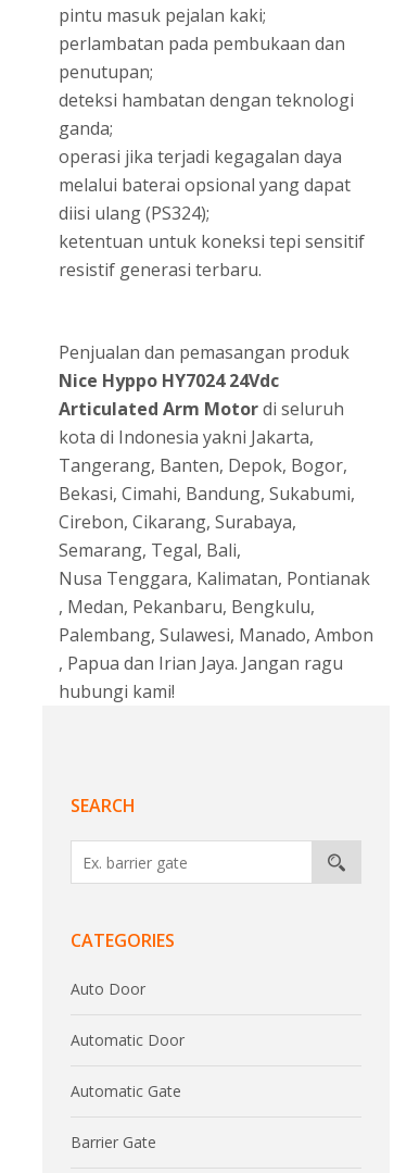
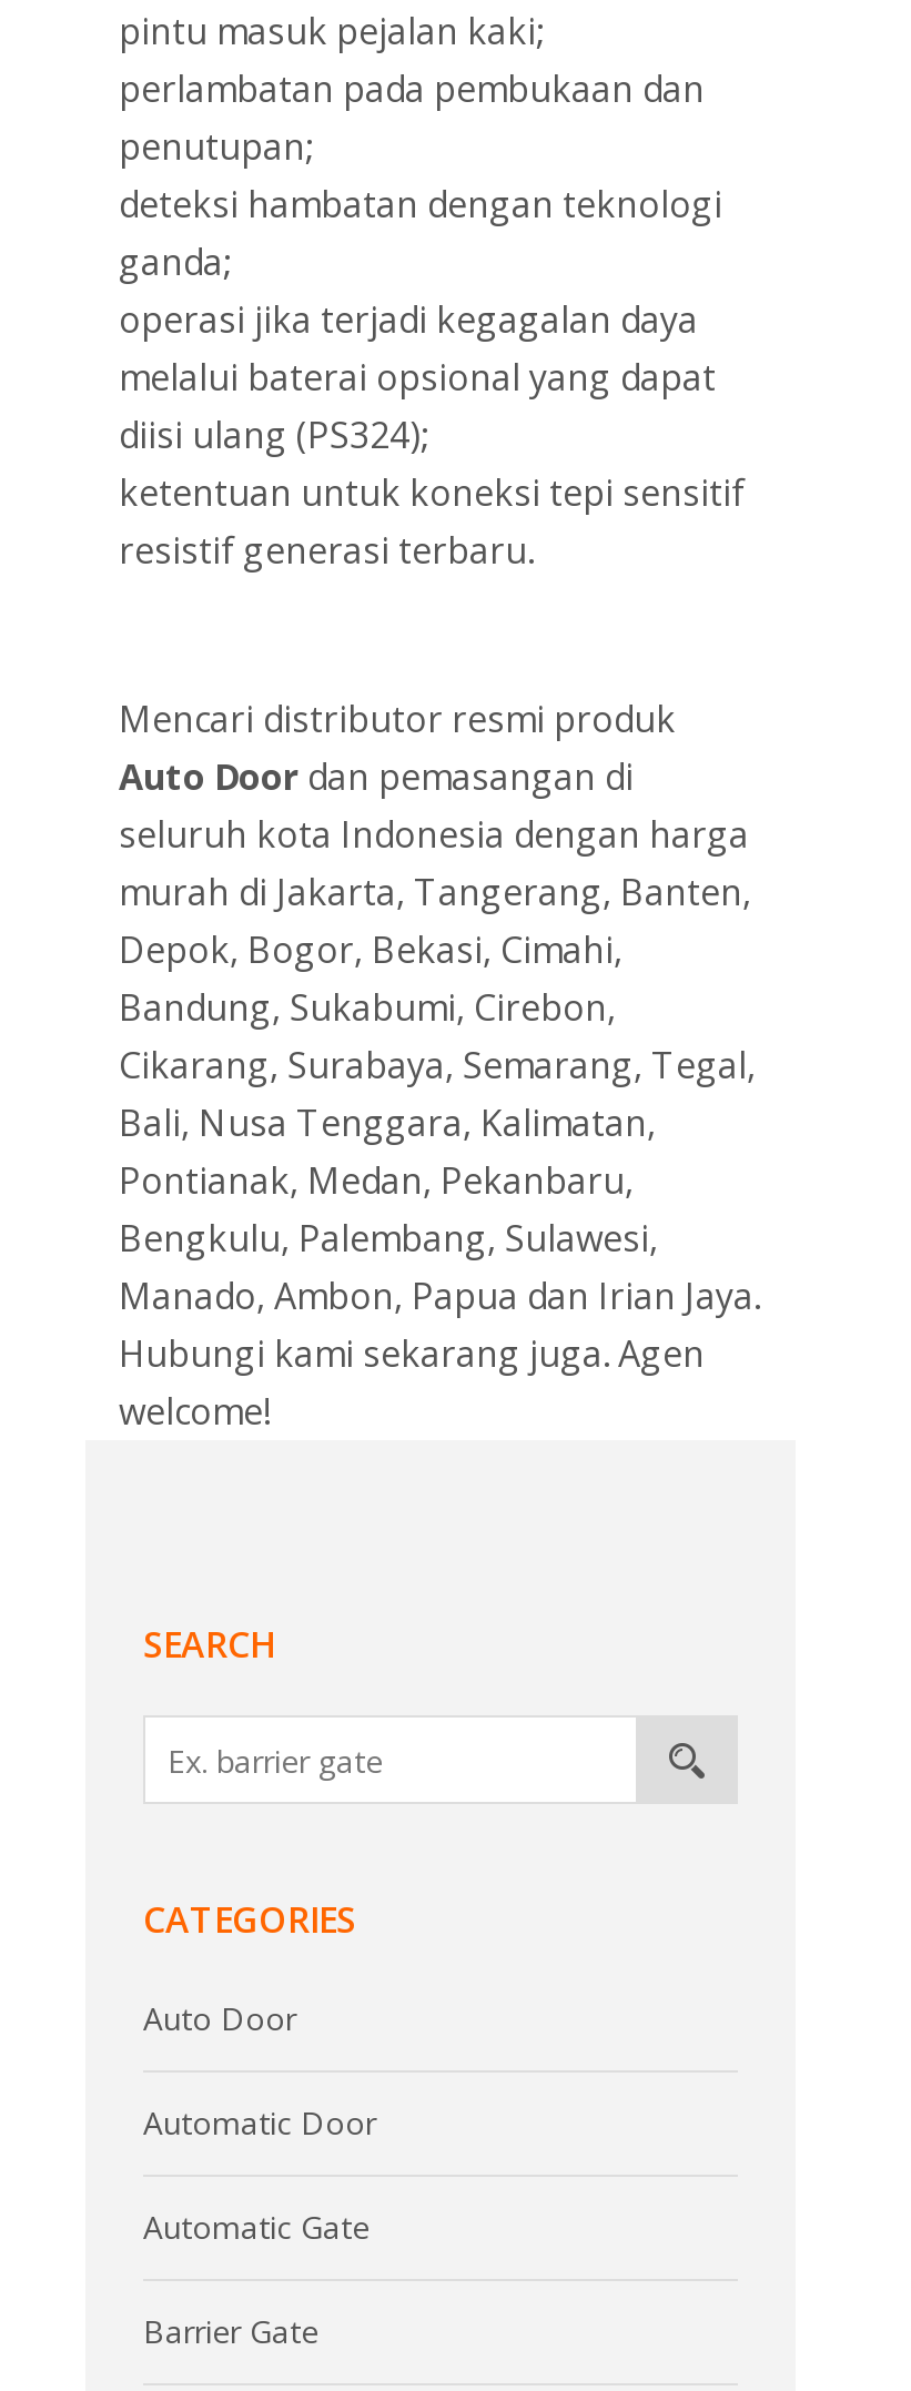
[59,340,373,703] Penjualan dan pemasangan produk | Nice Hyppo HY7024 24Vdc | Articulated Arm Motor di seluruh | kota di Indonesia yakni Jakarta, | Tangerang, Banten, Depok, Bogor, | Bekasi, Cimahi, Bandung, Sukabumi, | Cirebon, Cikarang, Surabaya, | Semarang, Tegal, Bali, | Nusa Tenggara, Kalimatan, Pontianak | , Medan, Pekanbaru, Bengkulu, | Palembang, Sulawesi, Manado, Ambon | , Papua dan Irian Jaya. Jangan ragu | hubungi kami! -> [119,695,760,1436] Mencari distributor resmi produk | Auto Door dan pemasangan di | seluruh kota Indonesia dengan harga | murah di Jakarta, Tangerang, Banten, | Depok, Bogor, Bekasi, Cimahi, | Bandung, Sukabumi, Cirebon, | Cikarang, Surabaya, Semarang, Tegal, | Bali, Nusa Tenggara, Kalimatan, | Pontianak, Medan, Pekanbaru, | Bengkulu, Palembang, Sulawesi, | Manado, Ambon, Papua dan Irian Jaya. | Hubungi kami sekarang juga. Agen | welcome!

